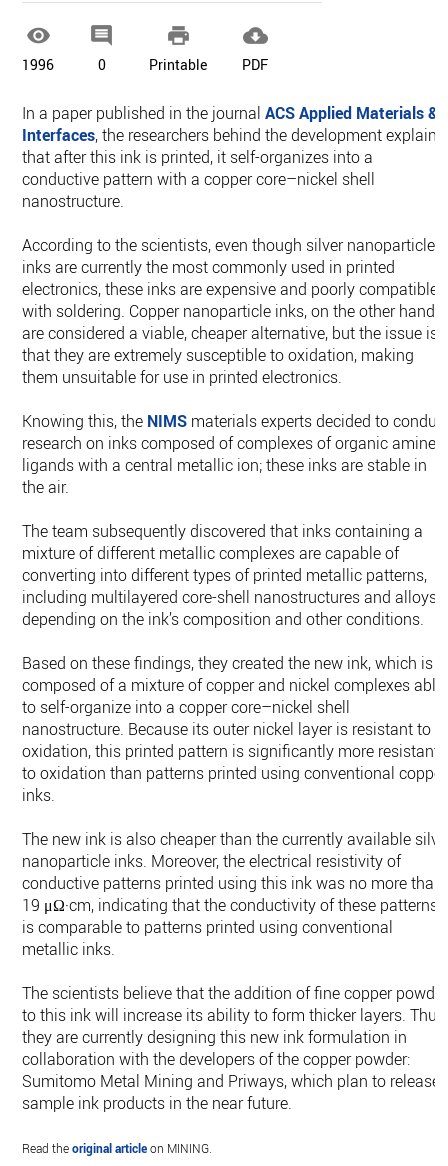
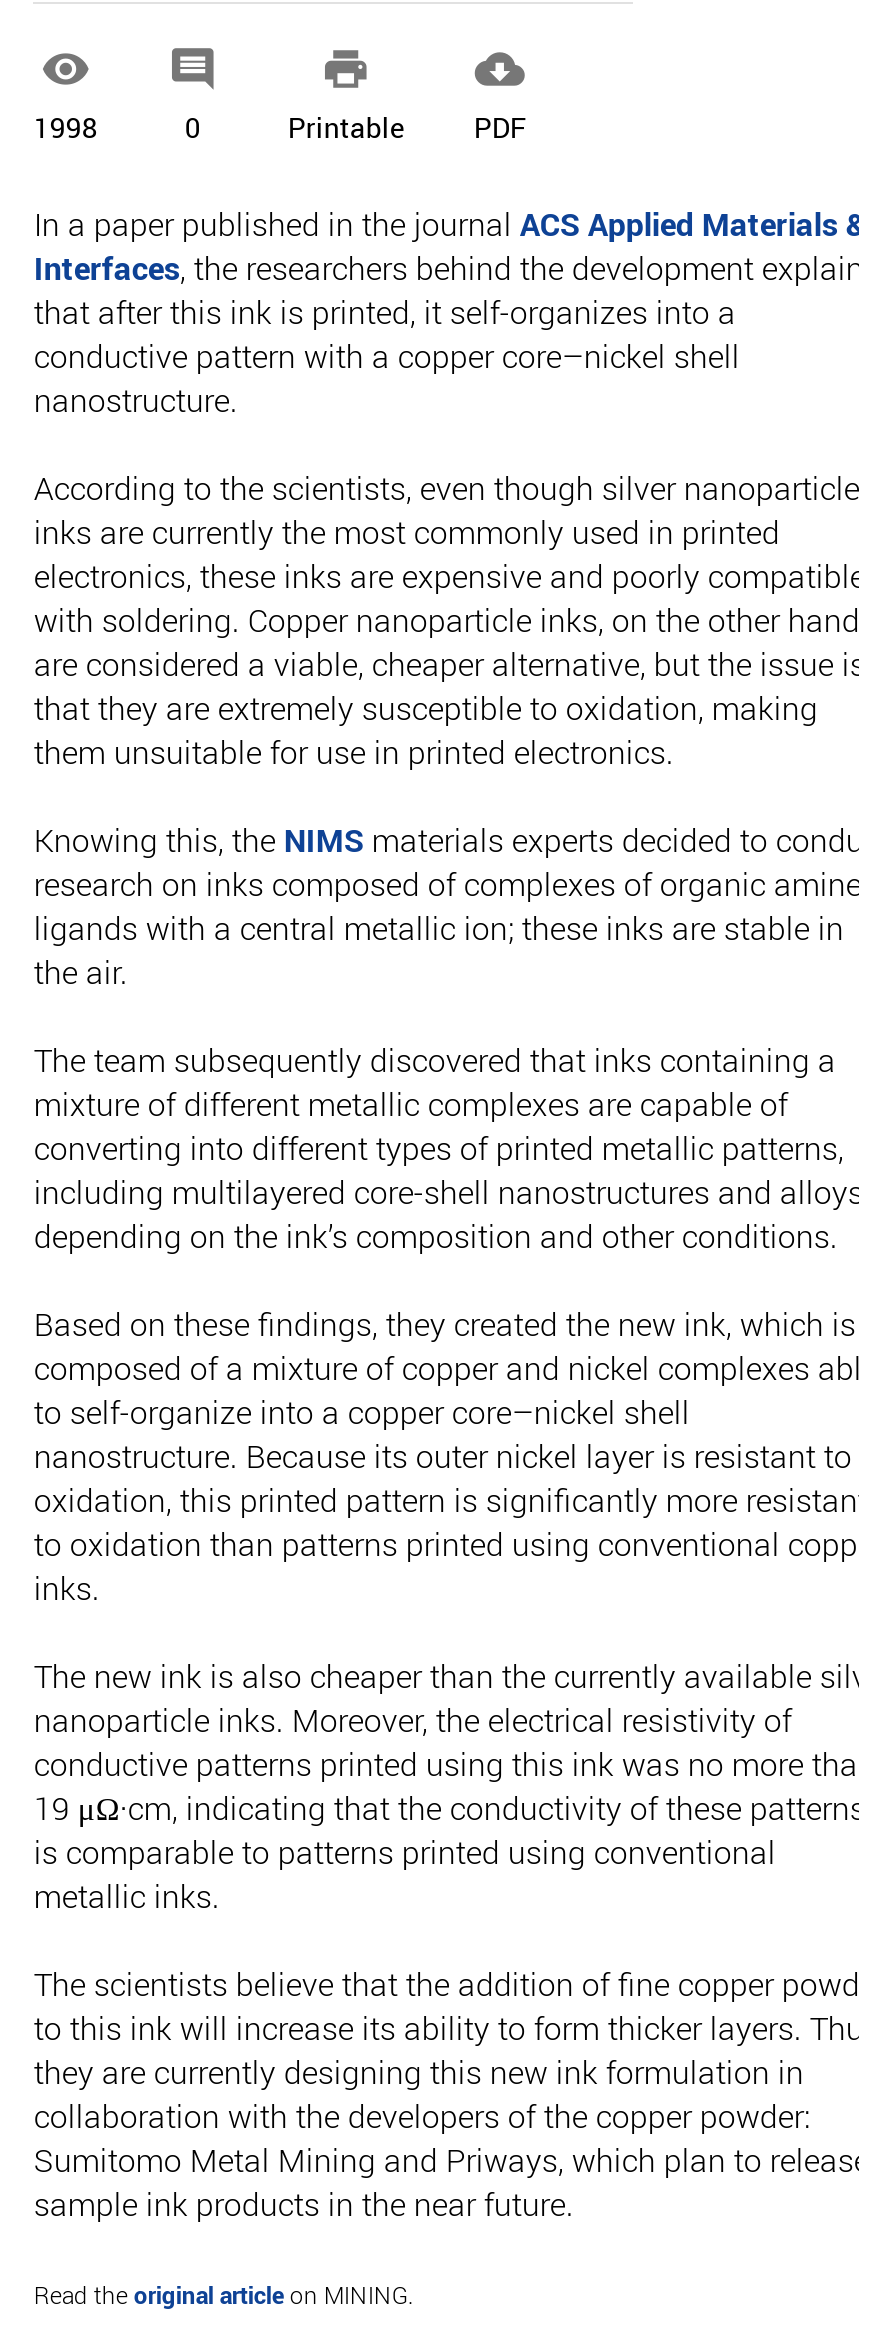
[22,55,54,74] 1996 -> [34,108,98,146] 1998

